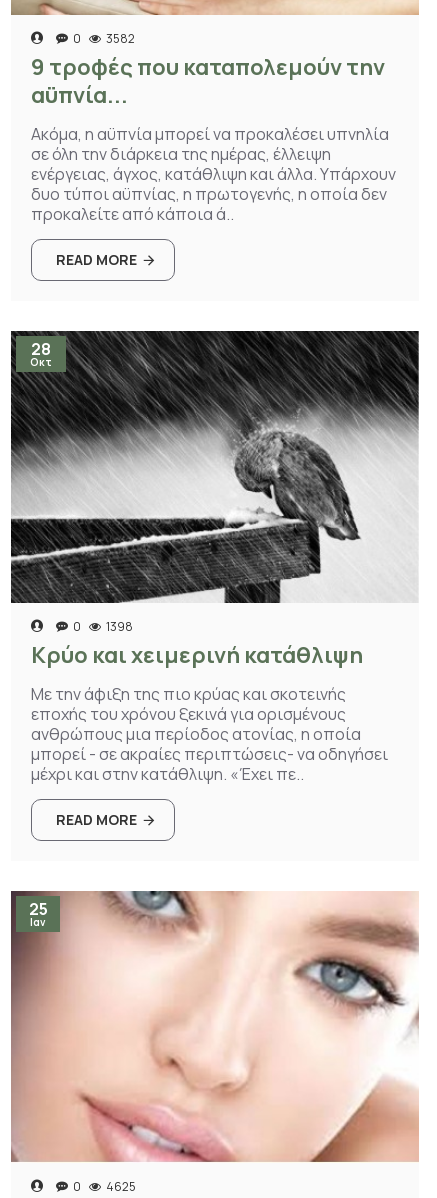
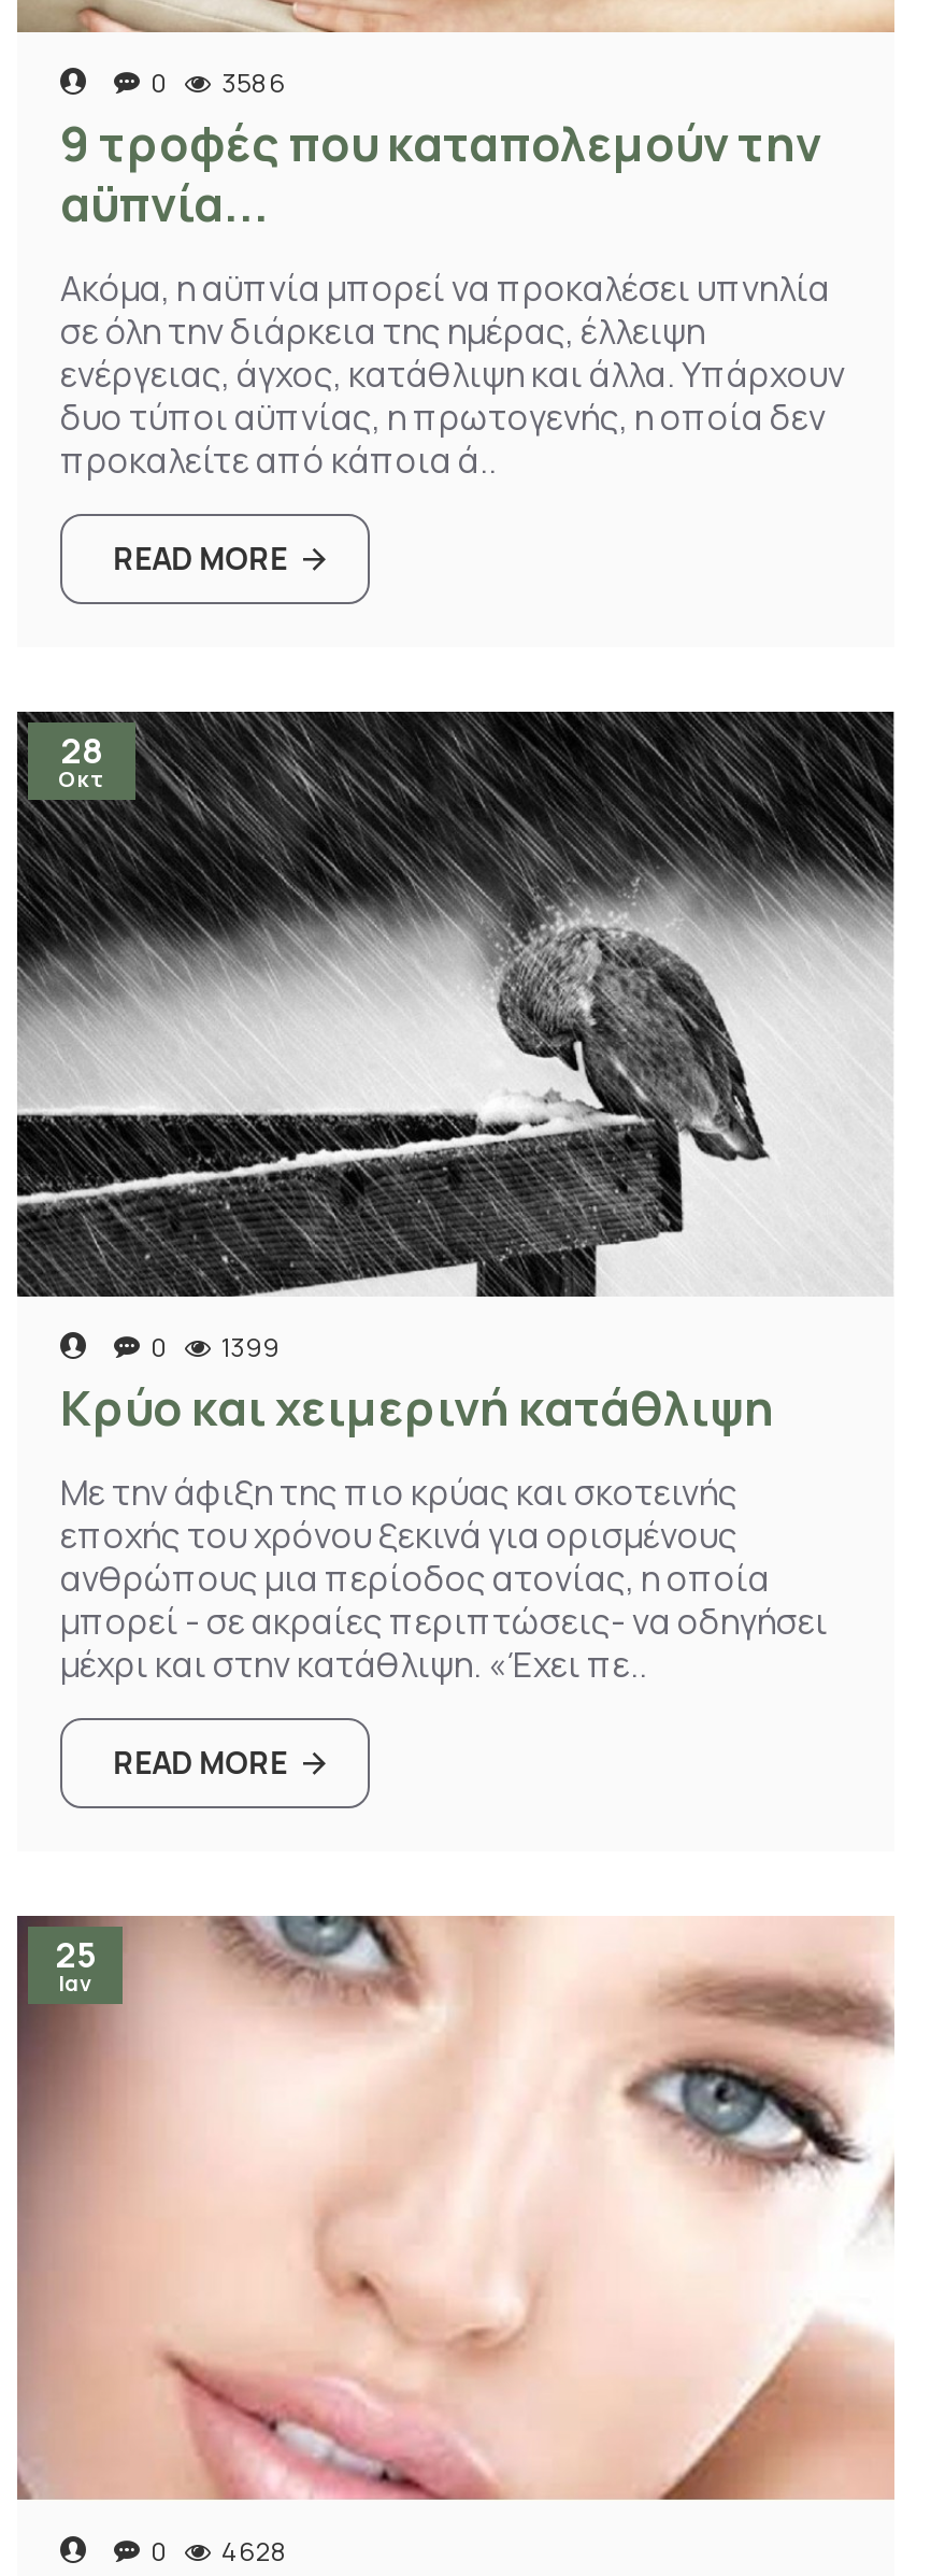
[73,30,135,47] 0 3582 -> [151,65,286,101] 0 3586
[73,618,133,635] 0 1398 -> [151,1329,280,1365] 0 1399
[73,1178,136,1195] 0 4625 -> [151,2533,288,2570] 0 4628

